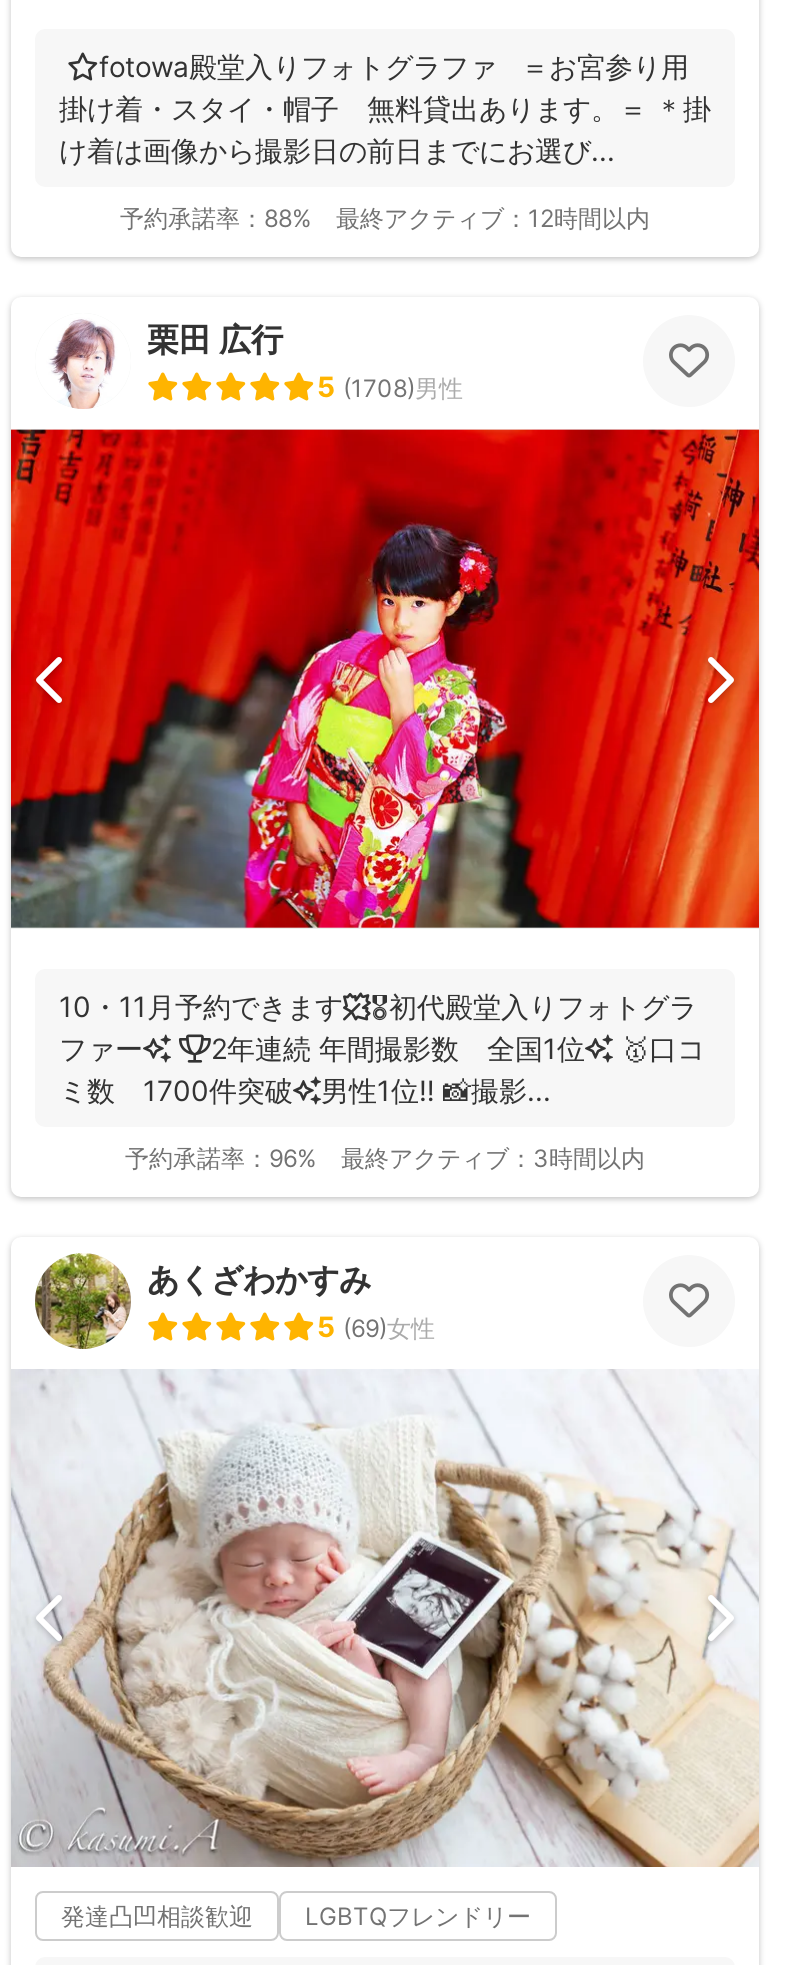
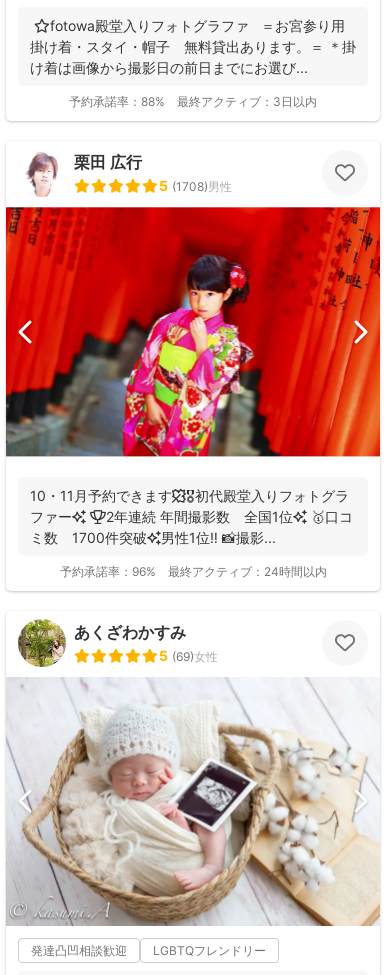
[336,204,650,234] 最終アクティブ：12時間以内 -> [177,94,317,109] 最終アクティブ：3日以内
[341,1142,645,1172] 最終アクティブ：3時間以内 -> [167,564,326,579] 最終アクティブ：24時間以内

